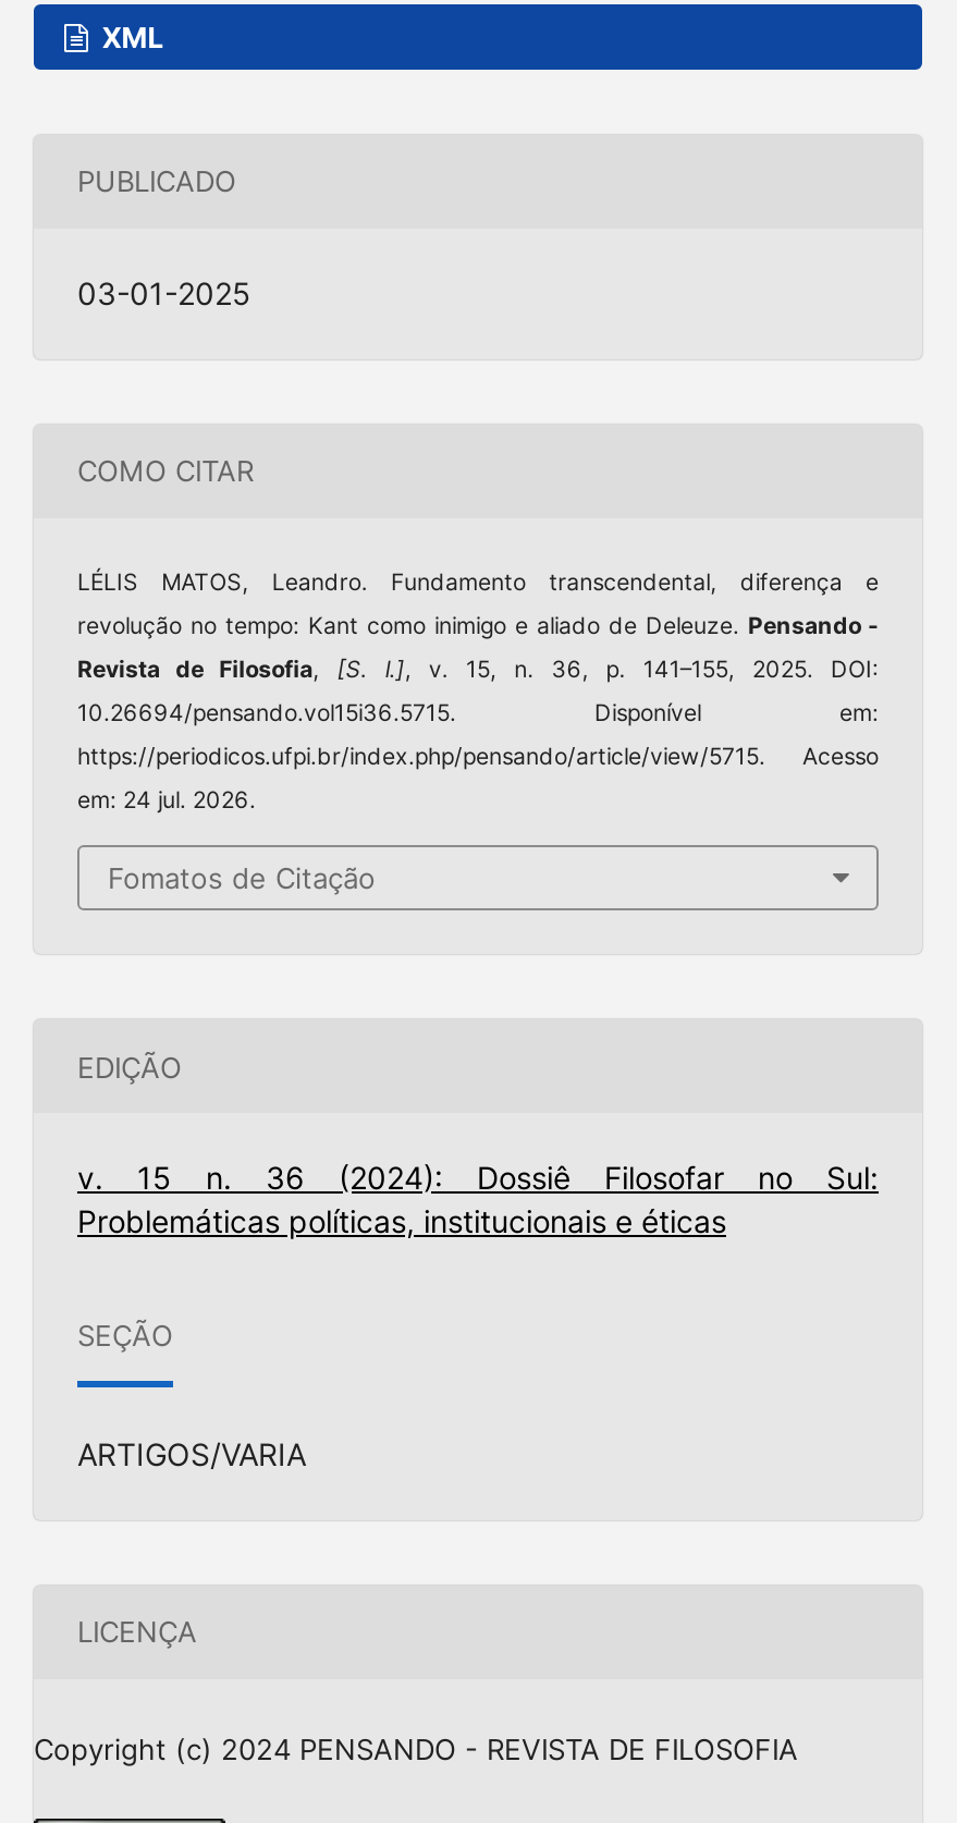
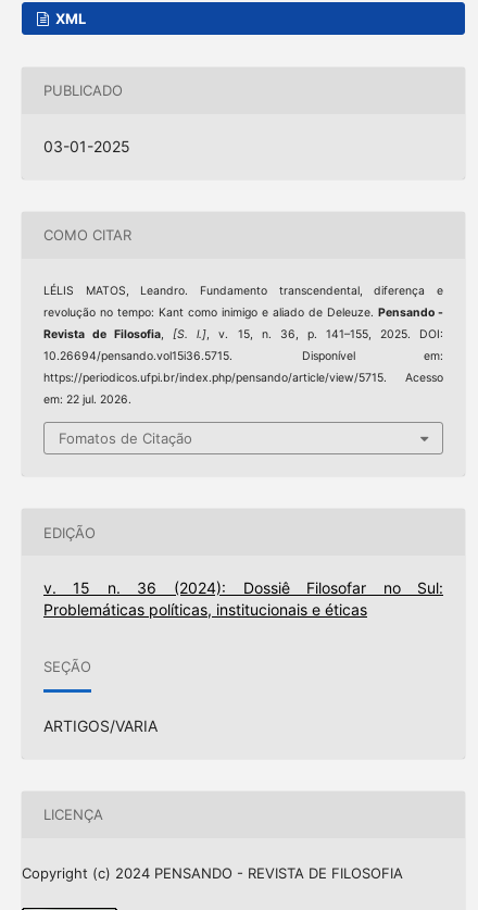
[77,786,256,814] em: 24 jul. 2026. -> [43,392,131,407] em: 22 jul. 2026.

